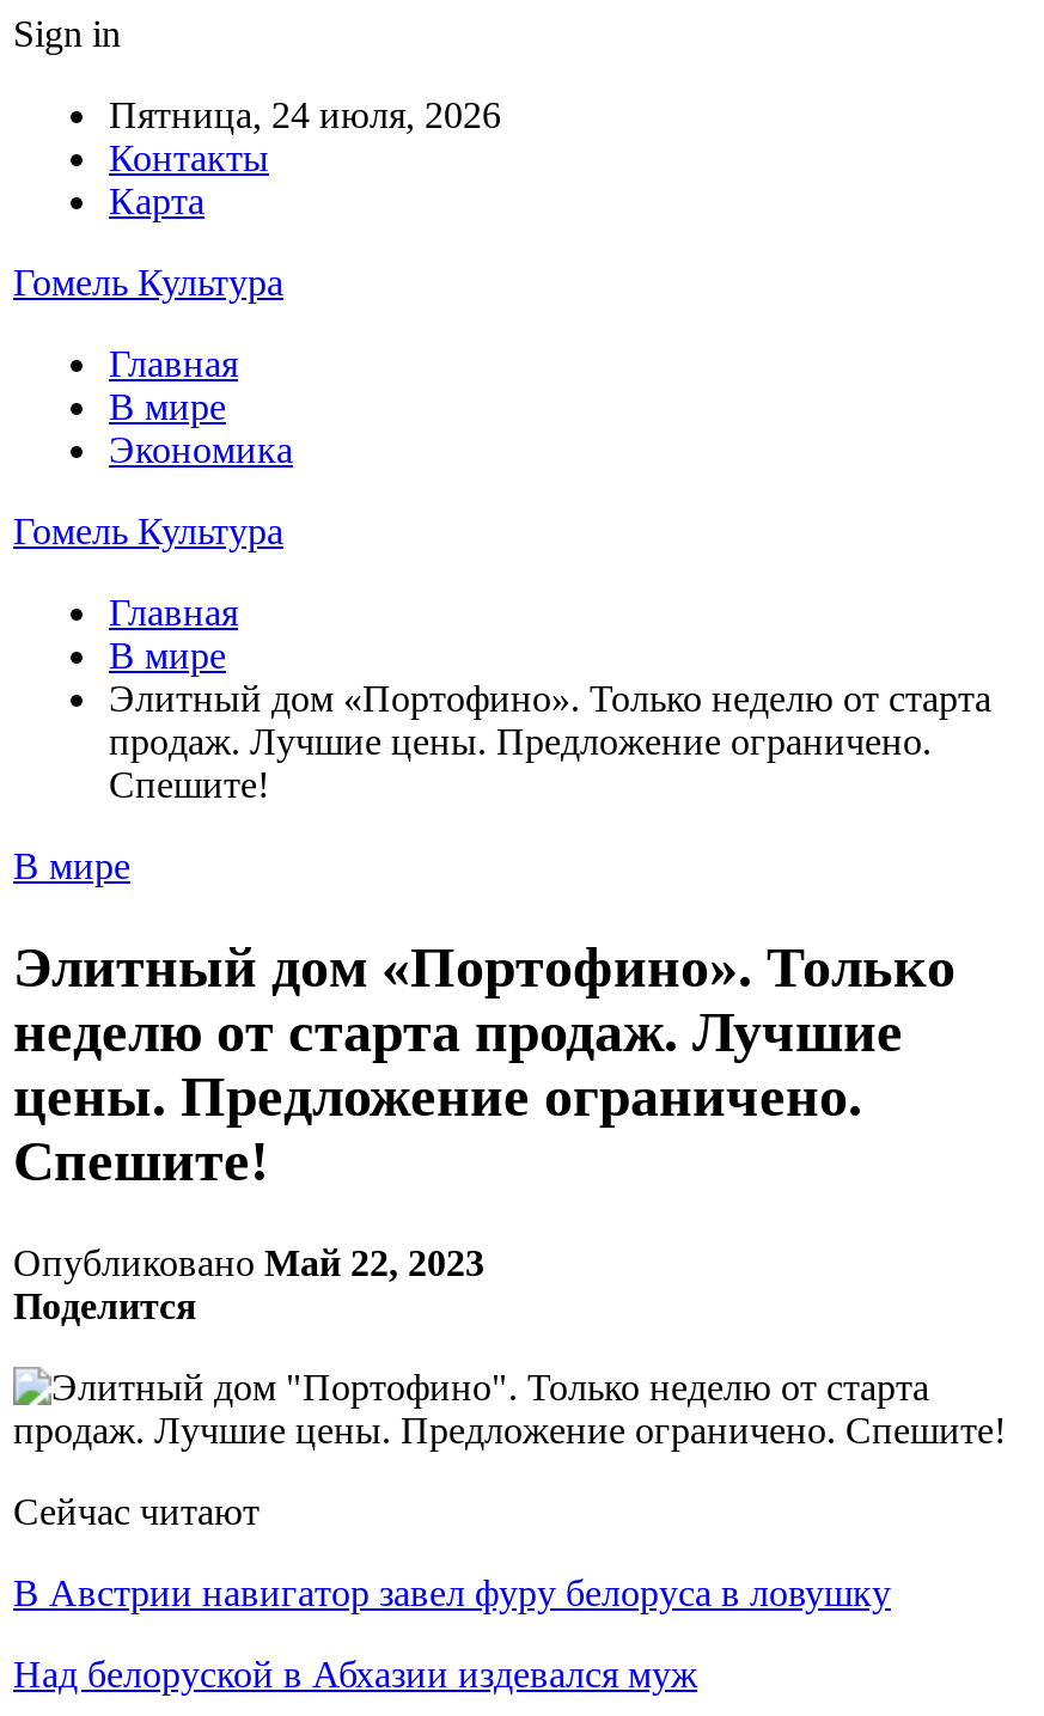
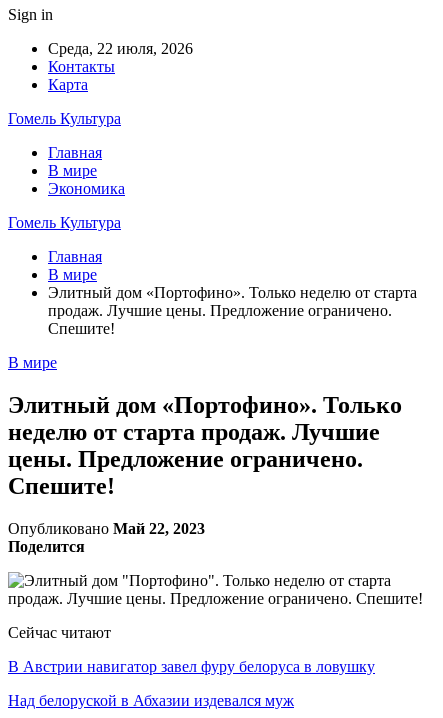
[109,94,501,135] Пятница, 24 июля, 2026 -> [48,40,193,57] Среда, 22 июля, 2026

